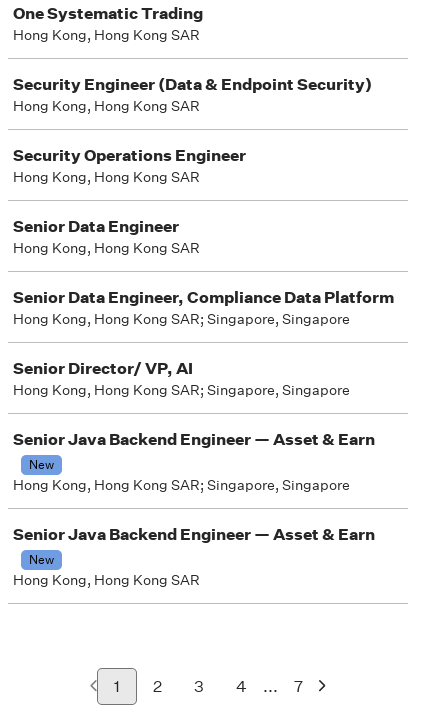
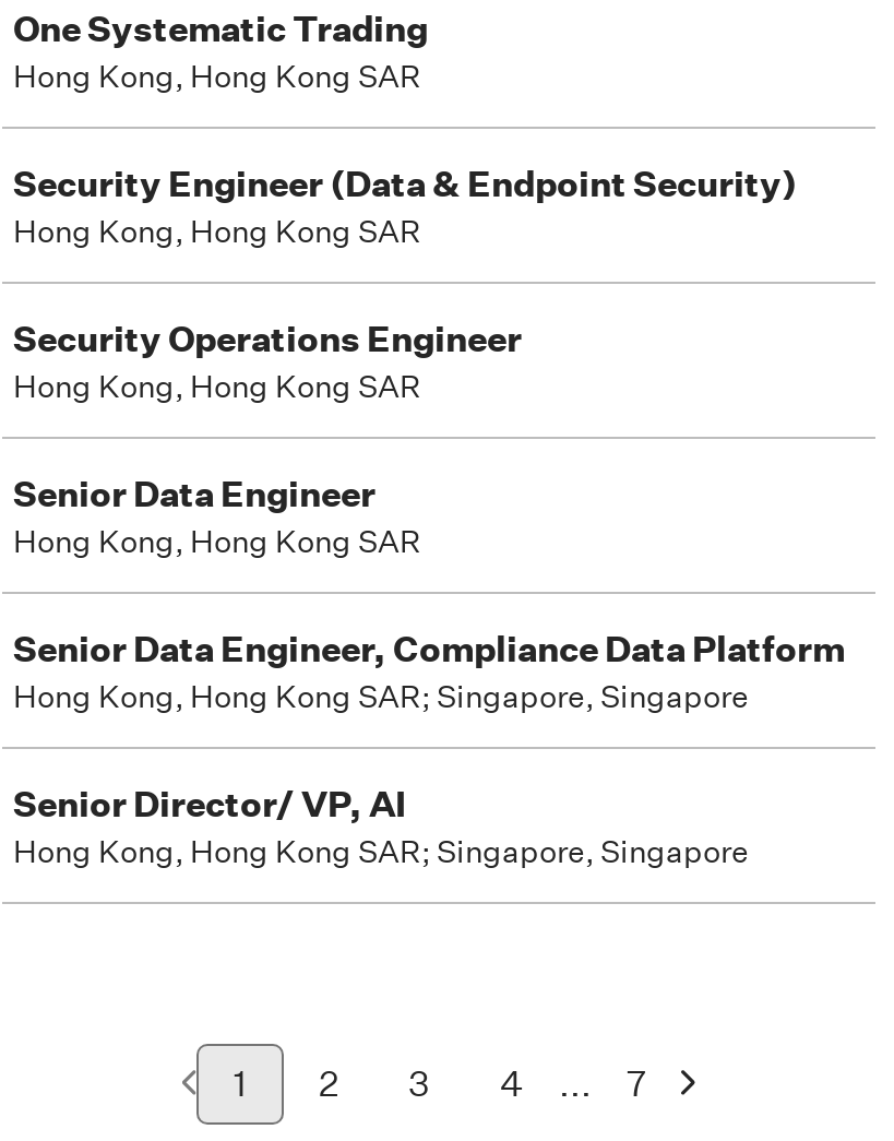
[13,429,375,589] Senior Java Backend Engineer — Asset & Earn | New | Hong Kong, Hong Kong SAR; Singapore, Singapore | Senior Java Backend Engineer — Asset & Earn | New | Hong Kong, Hong Kong SAR -> none

